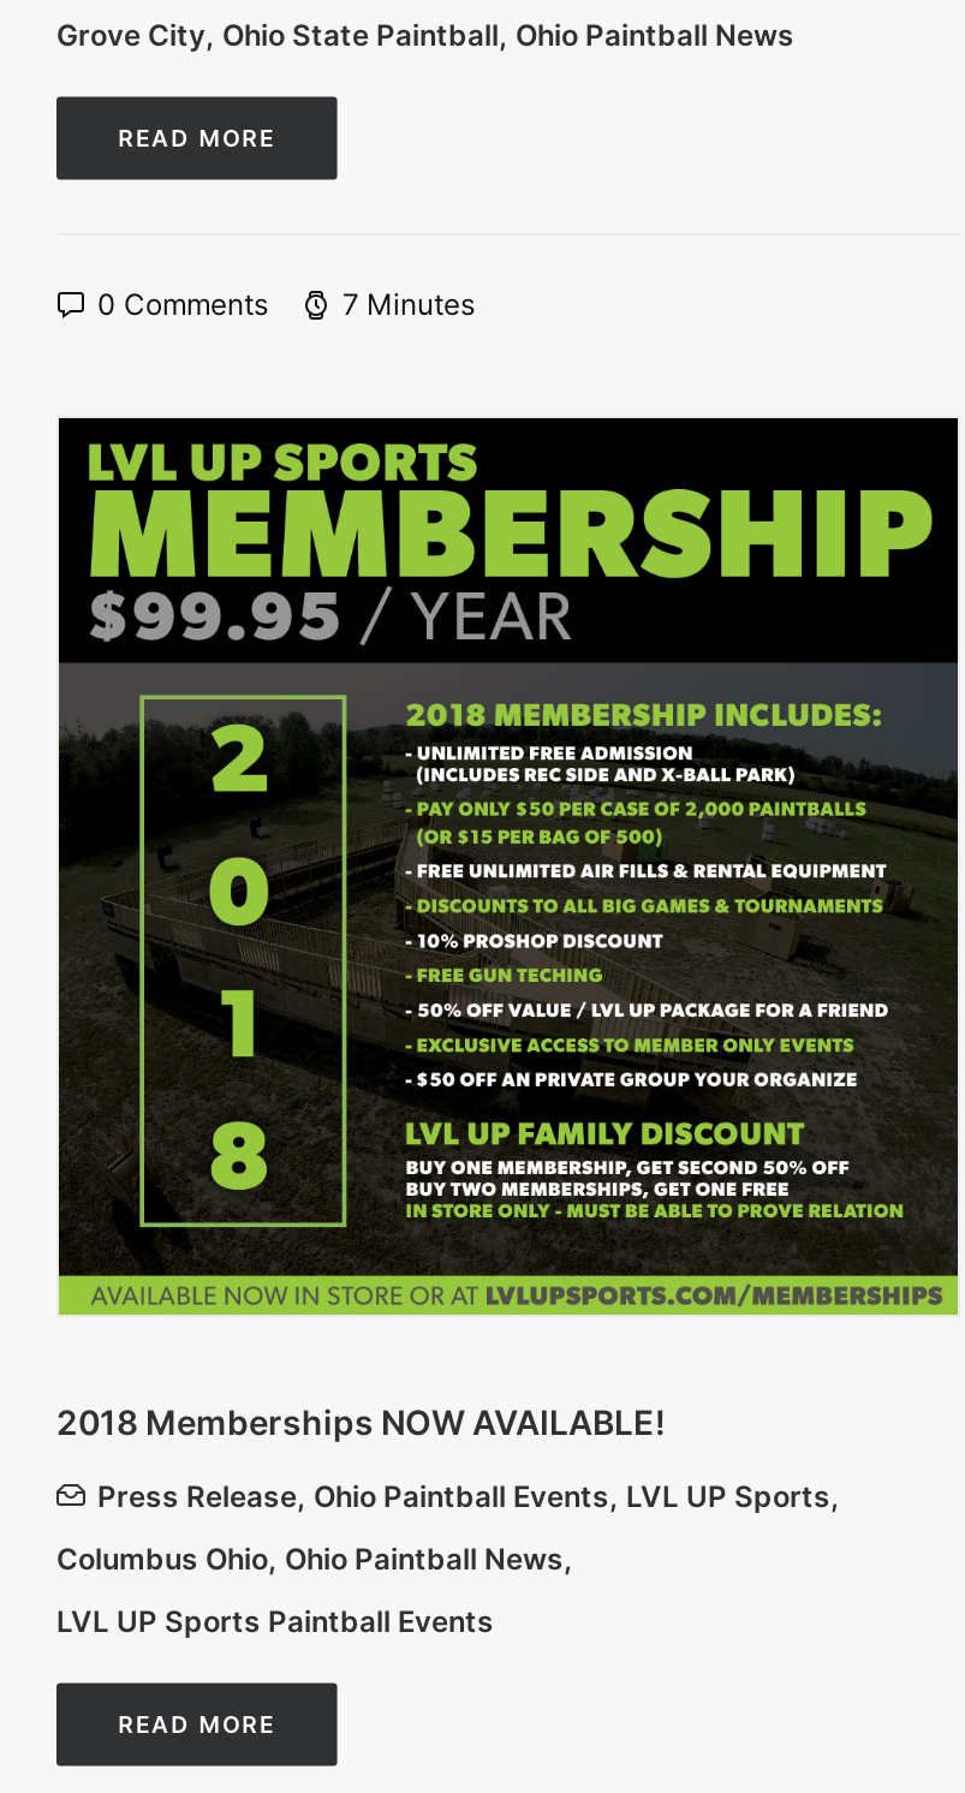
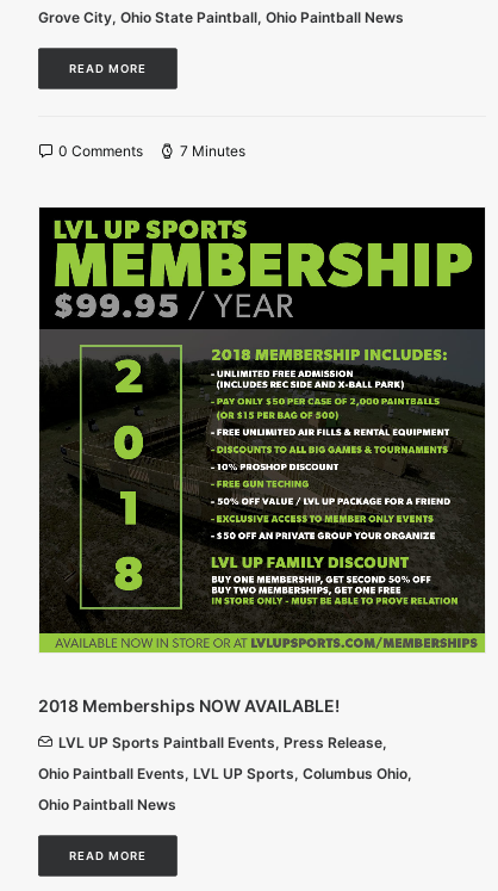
[97,1478,840,1514] Press Release, Ohio Paintball Events, LVL UP Sports, -> [58,734,387,751] LVL UP Sports Paintball Events, Press Release,
[56,1541,573,1577] Columbus Ohio, Ohio Paintball News, -> [38,765,412,782] Ohio Paintball Events, LVL UP Sports, Columbus Ohio,
[56,1603,494,1639] LVL UP Sports Paintball Events -> [38,796,176,813] Ohio Paintball News

